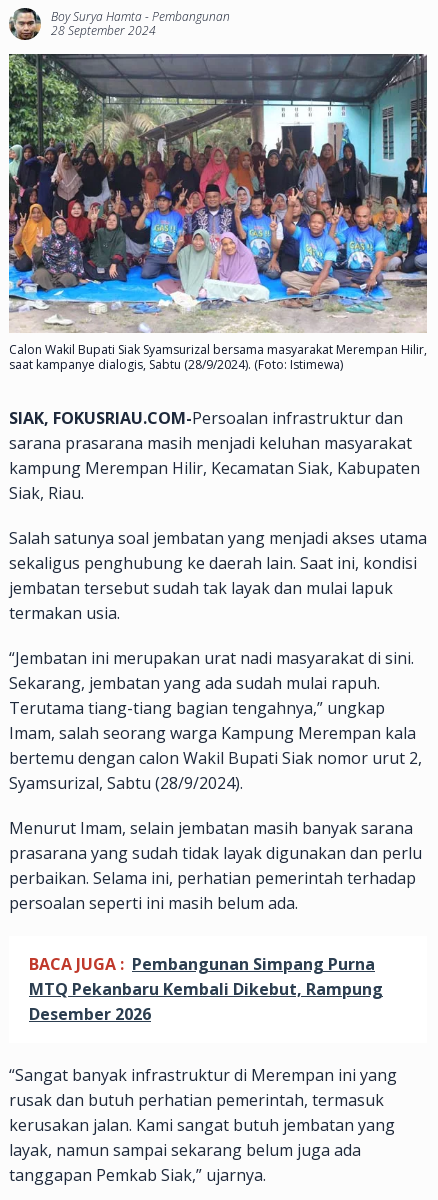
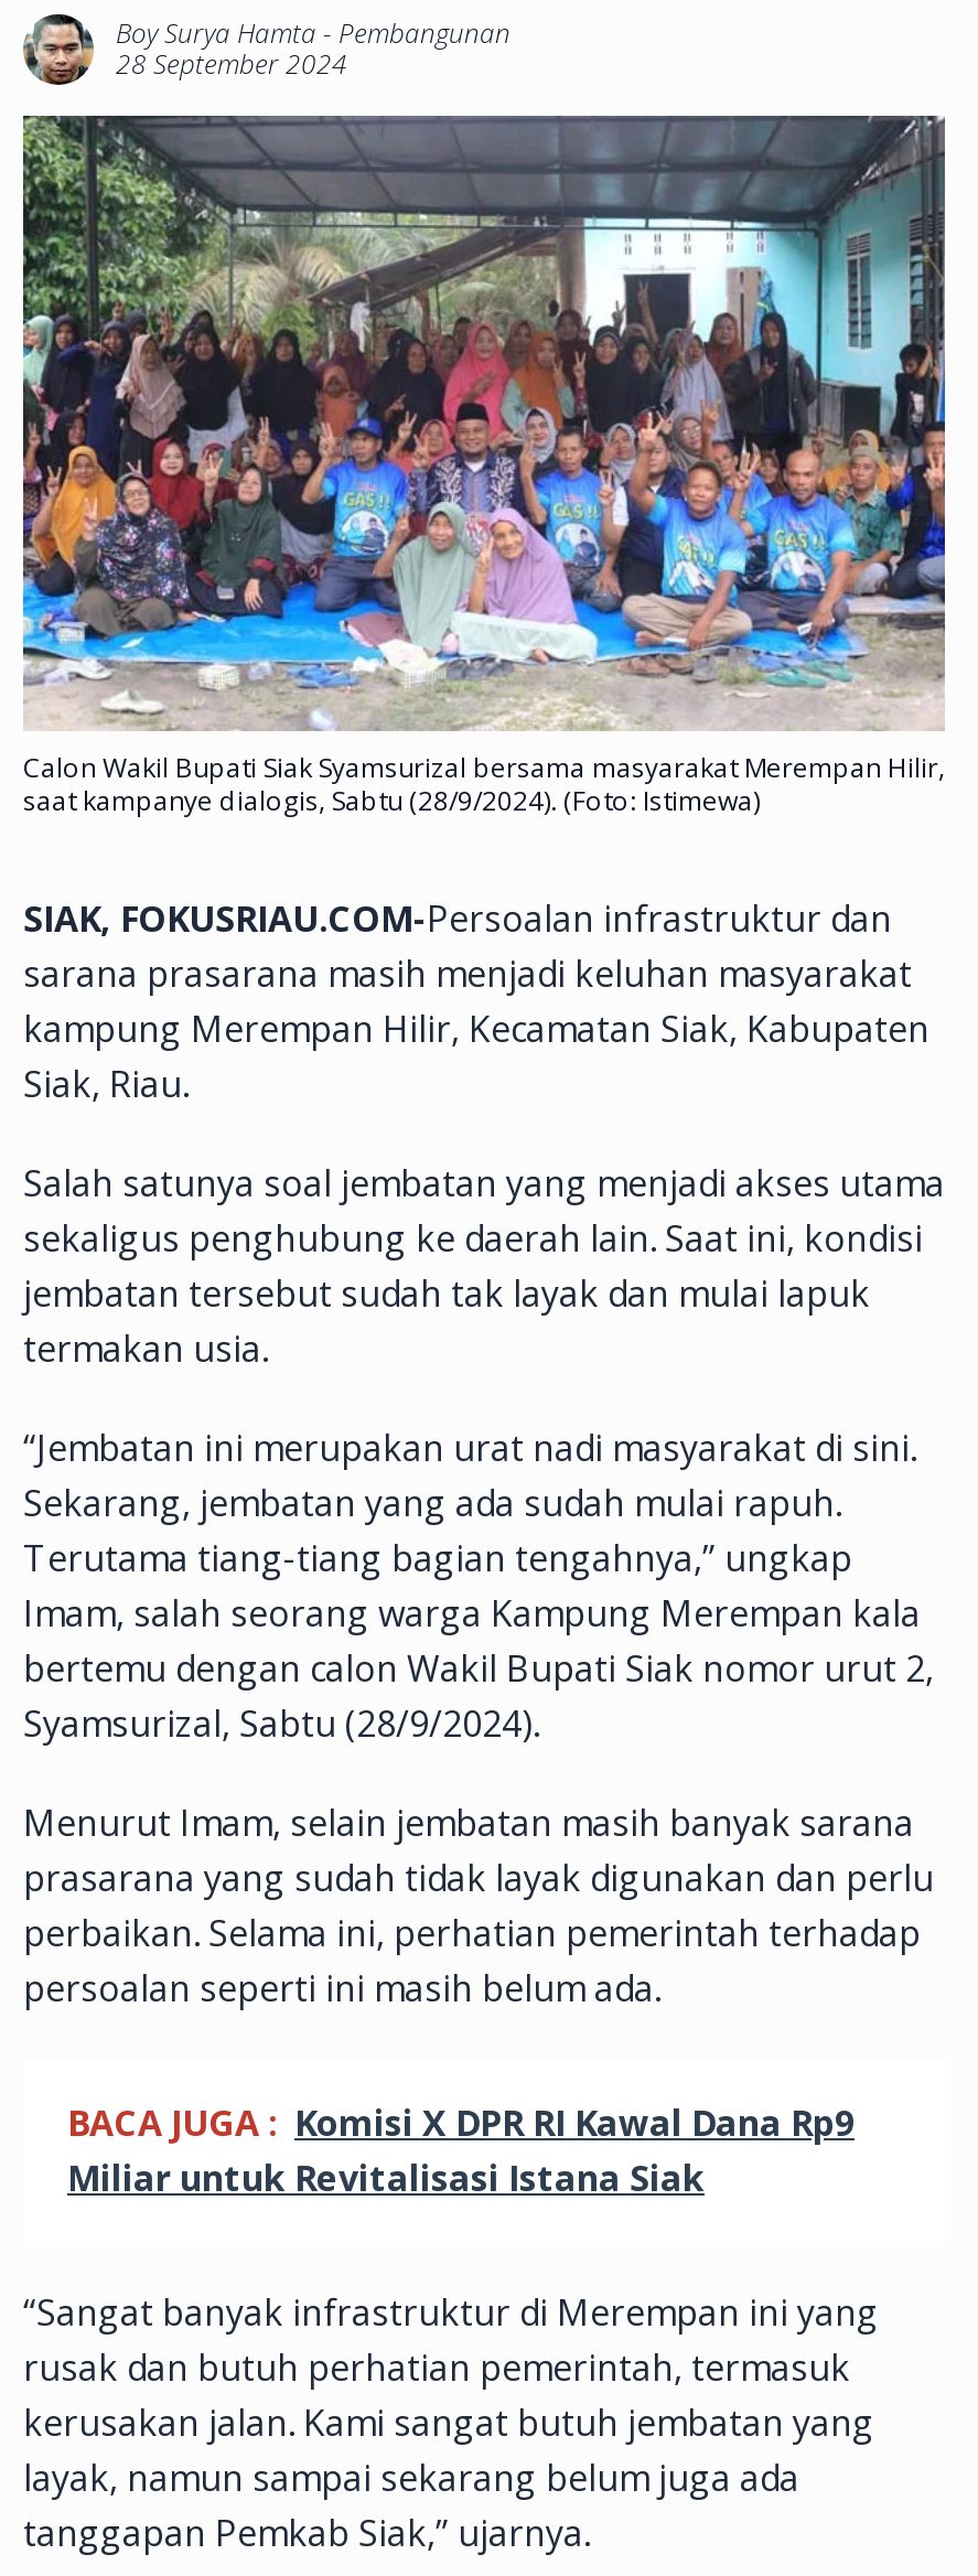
[29,953,383,1025] BACA JUGA : Pembangunan Simpang Purna | MTQ Pekanbaru Kembali Dikebut, Rampung | Desember 2026 -> [67,2099,855,2203] BACA JUGA : Komisi X DPR RI Kawal Dana Rp9 | Miliar untuk Revitalisasi Istana Siak

